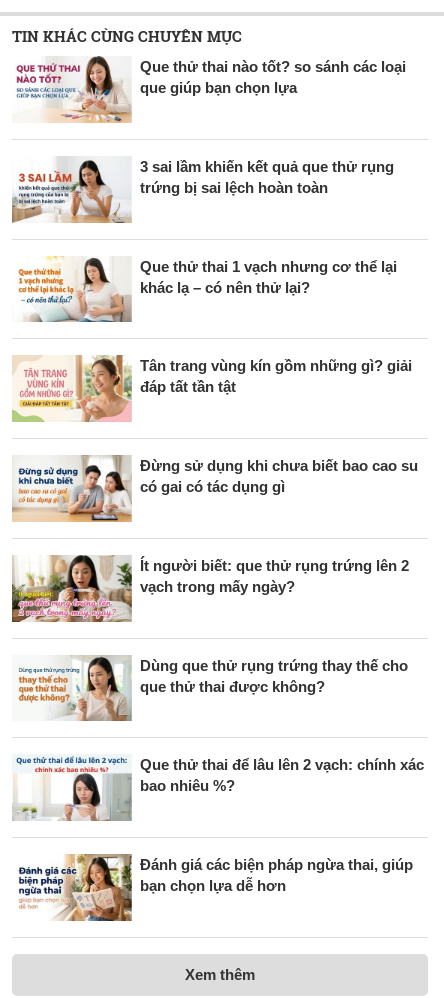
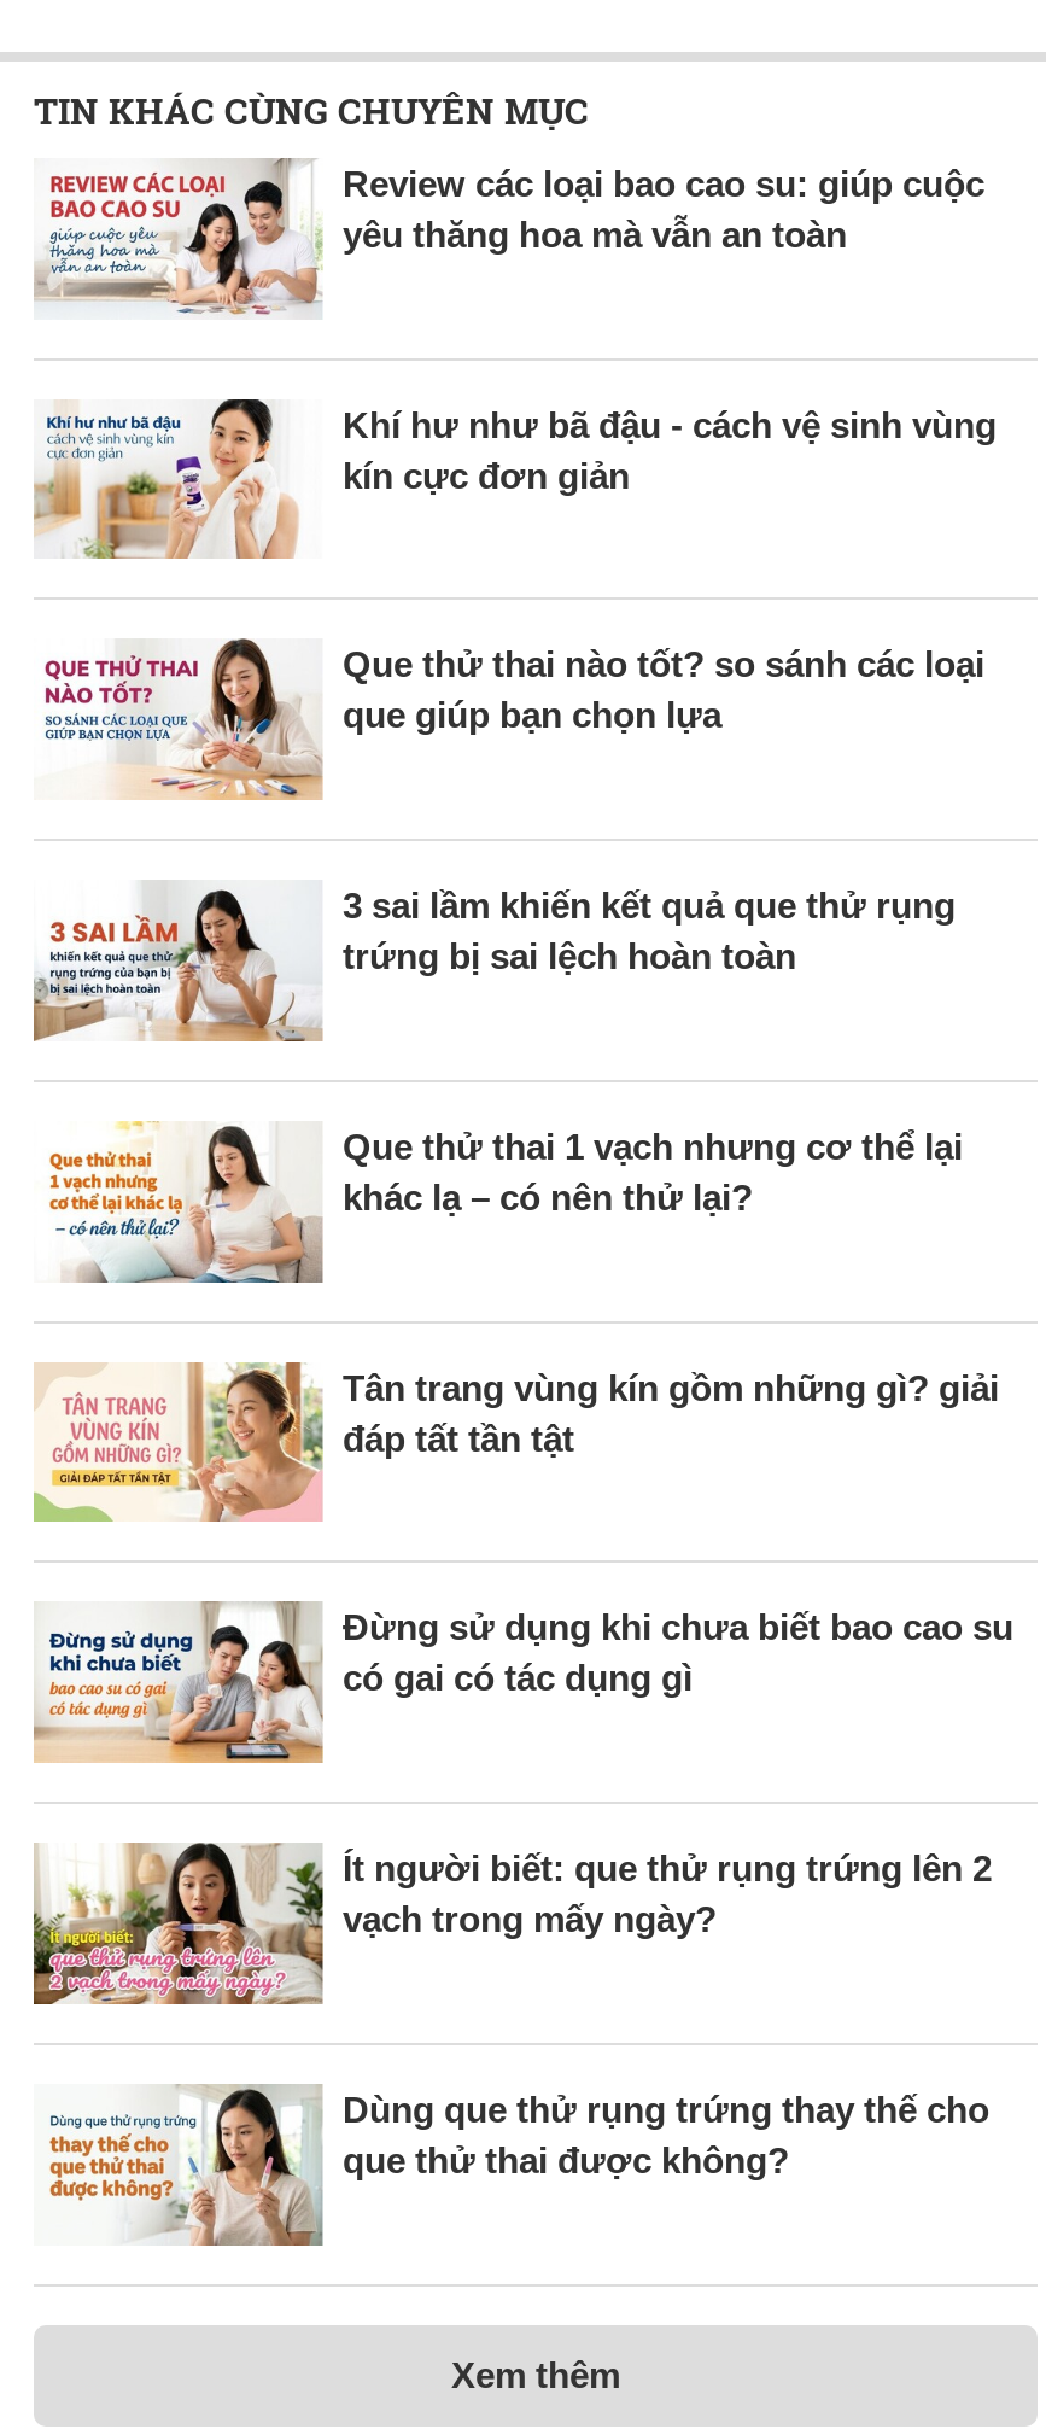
none -> [34,156,984,317] [image] | Review các loại bao cao su: giúp cuộc | yêu thăng hoa mà vẫn an toàn
none -> [34,397,997,561] [image] | Khí hư như bã đậu - cách vệ sinh vùng | kín cực đơn giản
moved [13,56,418,695] -> [36,638,1013,2180]: [image] | Que thử thai nào tốt? so sánh các loại | que giúp bạn chọn lựa | ... | Dùng que thử rụng trứng thay thế cho | que thử thai được không?
[12,756,424,821] [image] | Que thử thai để lâu lên 2 vạch: chính xác | bao nhiêu %? -> none
[18,854,413,922] [image] | Đánh giá các biện pháp ngừa thai, giúp | bạn chọn lựa dễ hơn -> none

